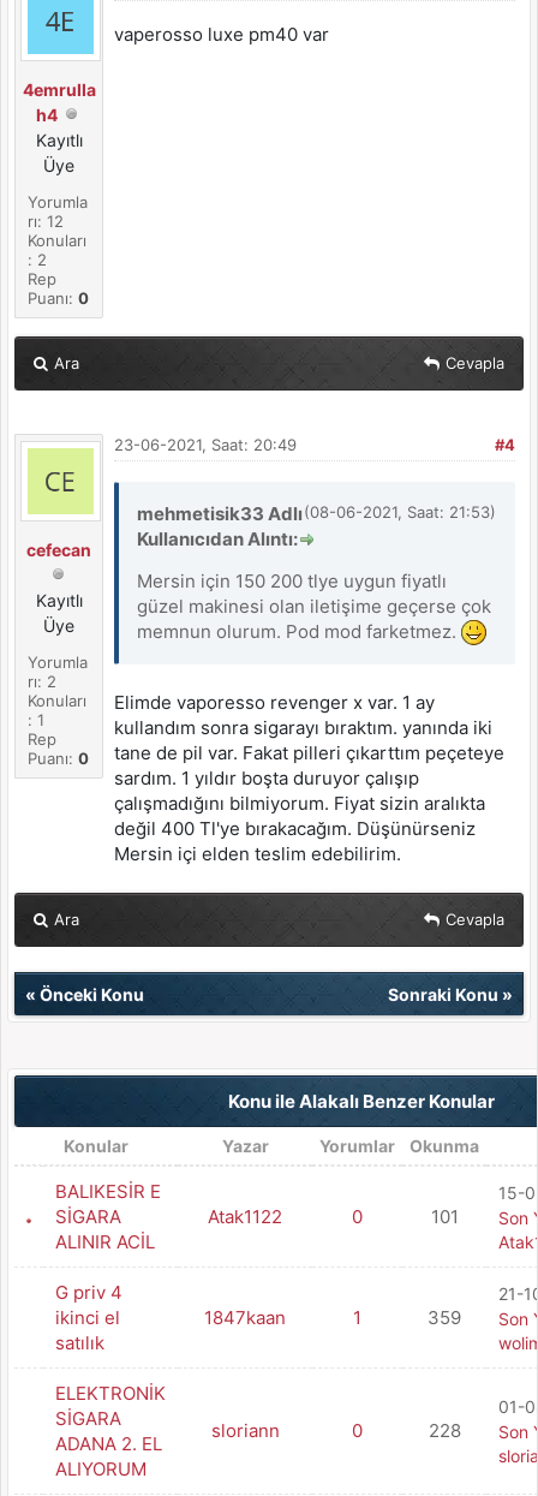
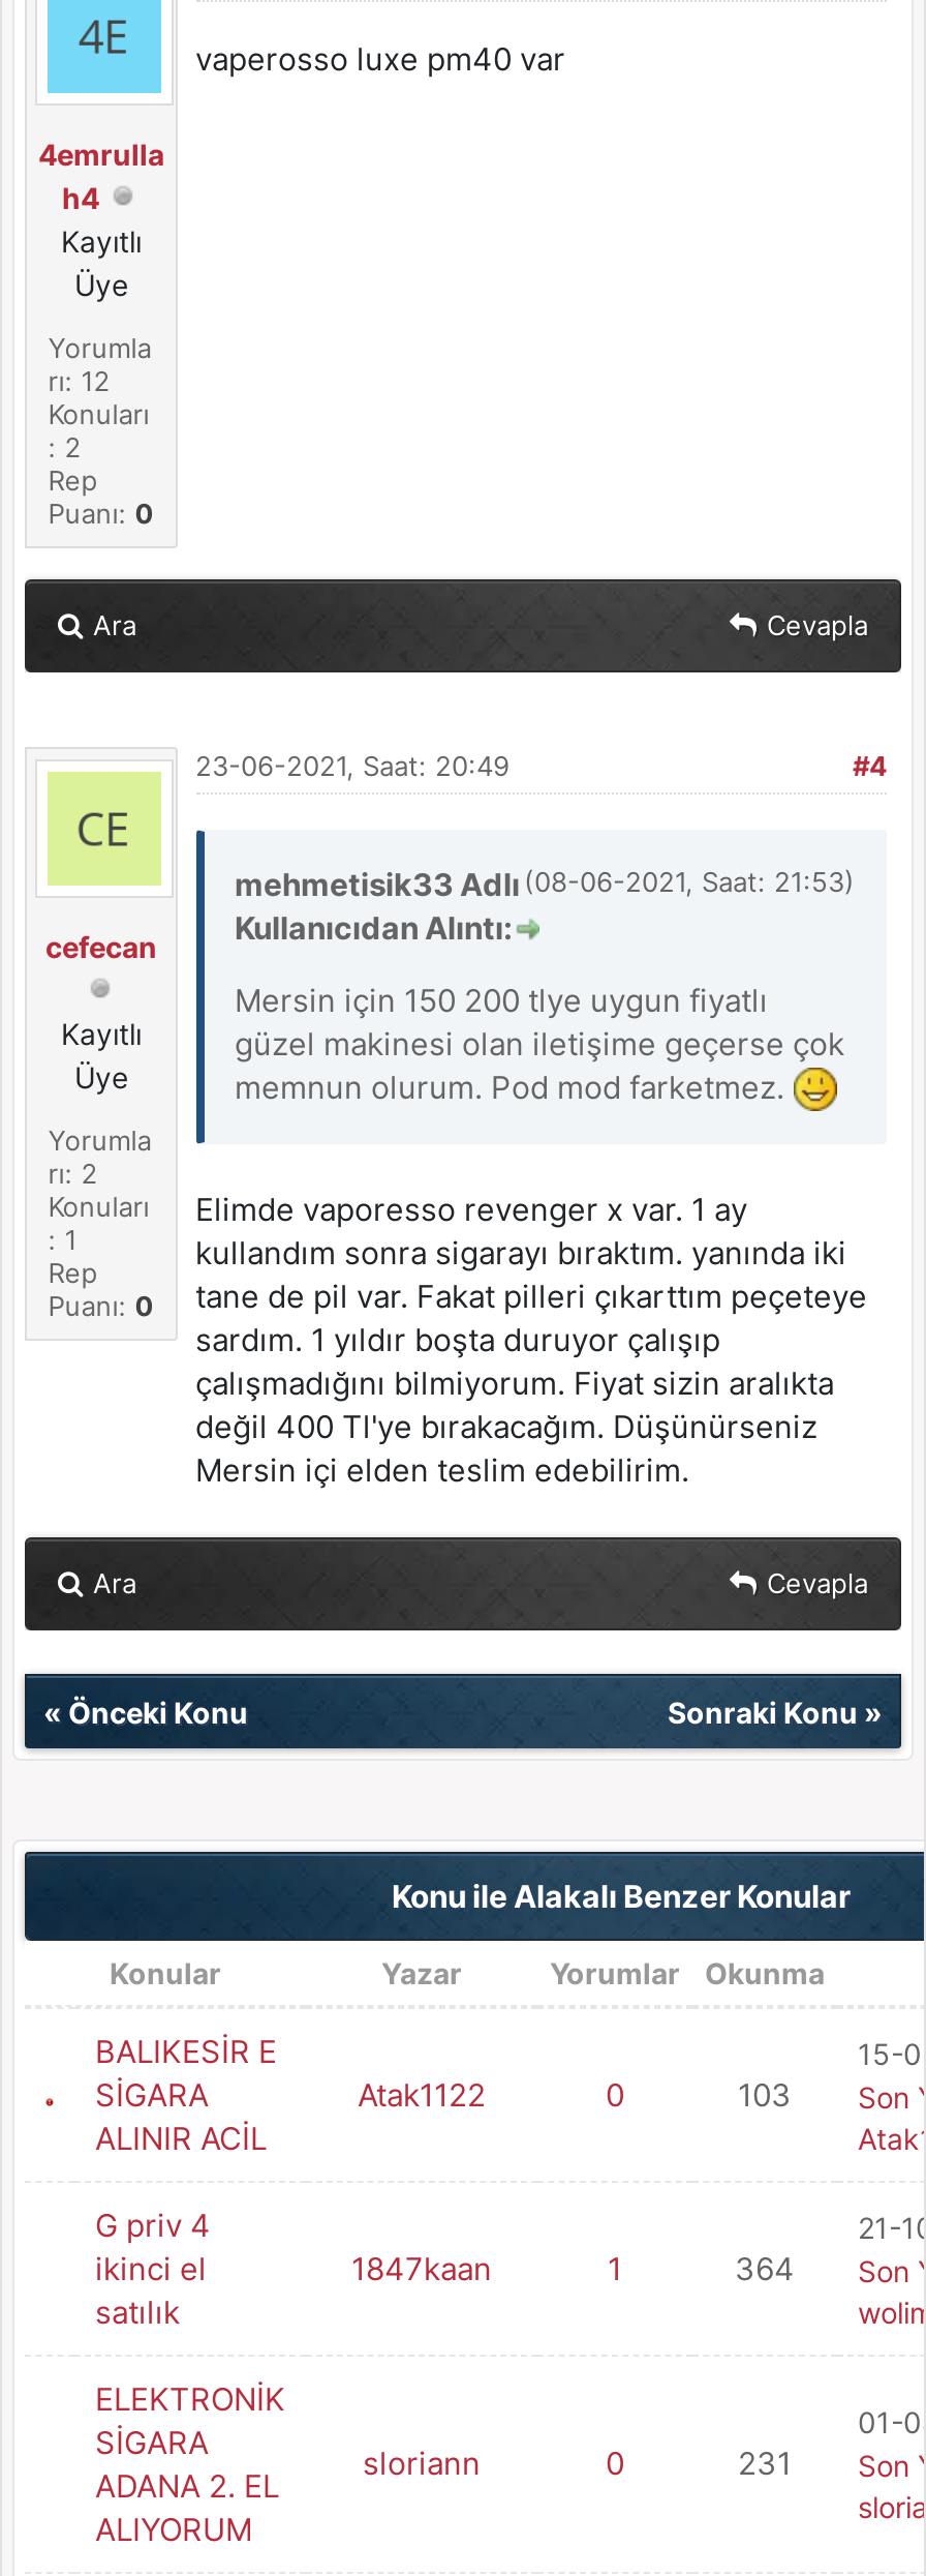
[431,1205,458,1228] 101 -> [738,2075,792,2114] 103
[428,1306,461,1329] 359 -> [735,2249,795,2288] 364
[428,1419,461,1442] 228 -> [738,2443,792,2483] 231

